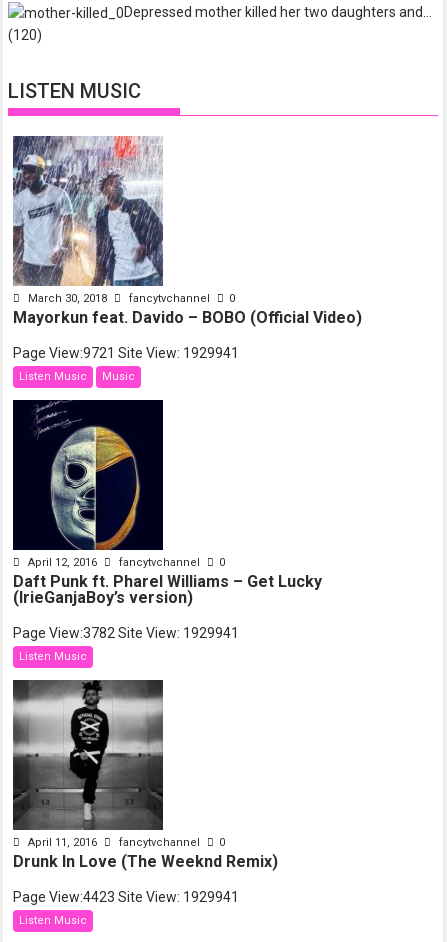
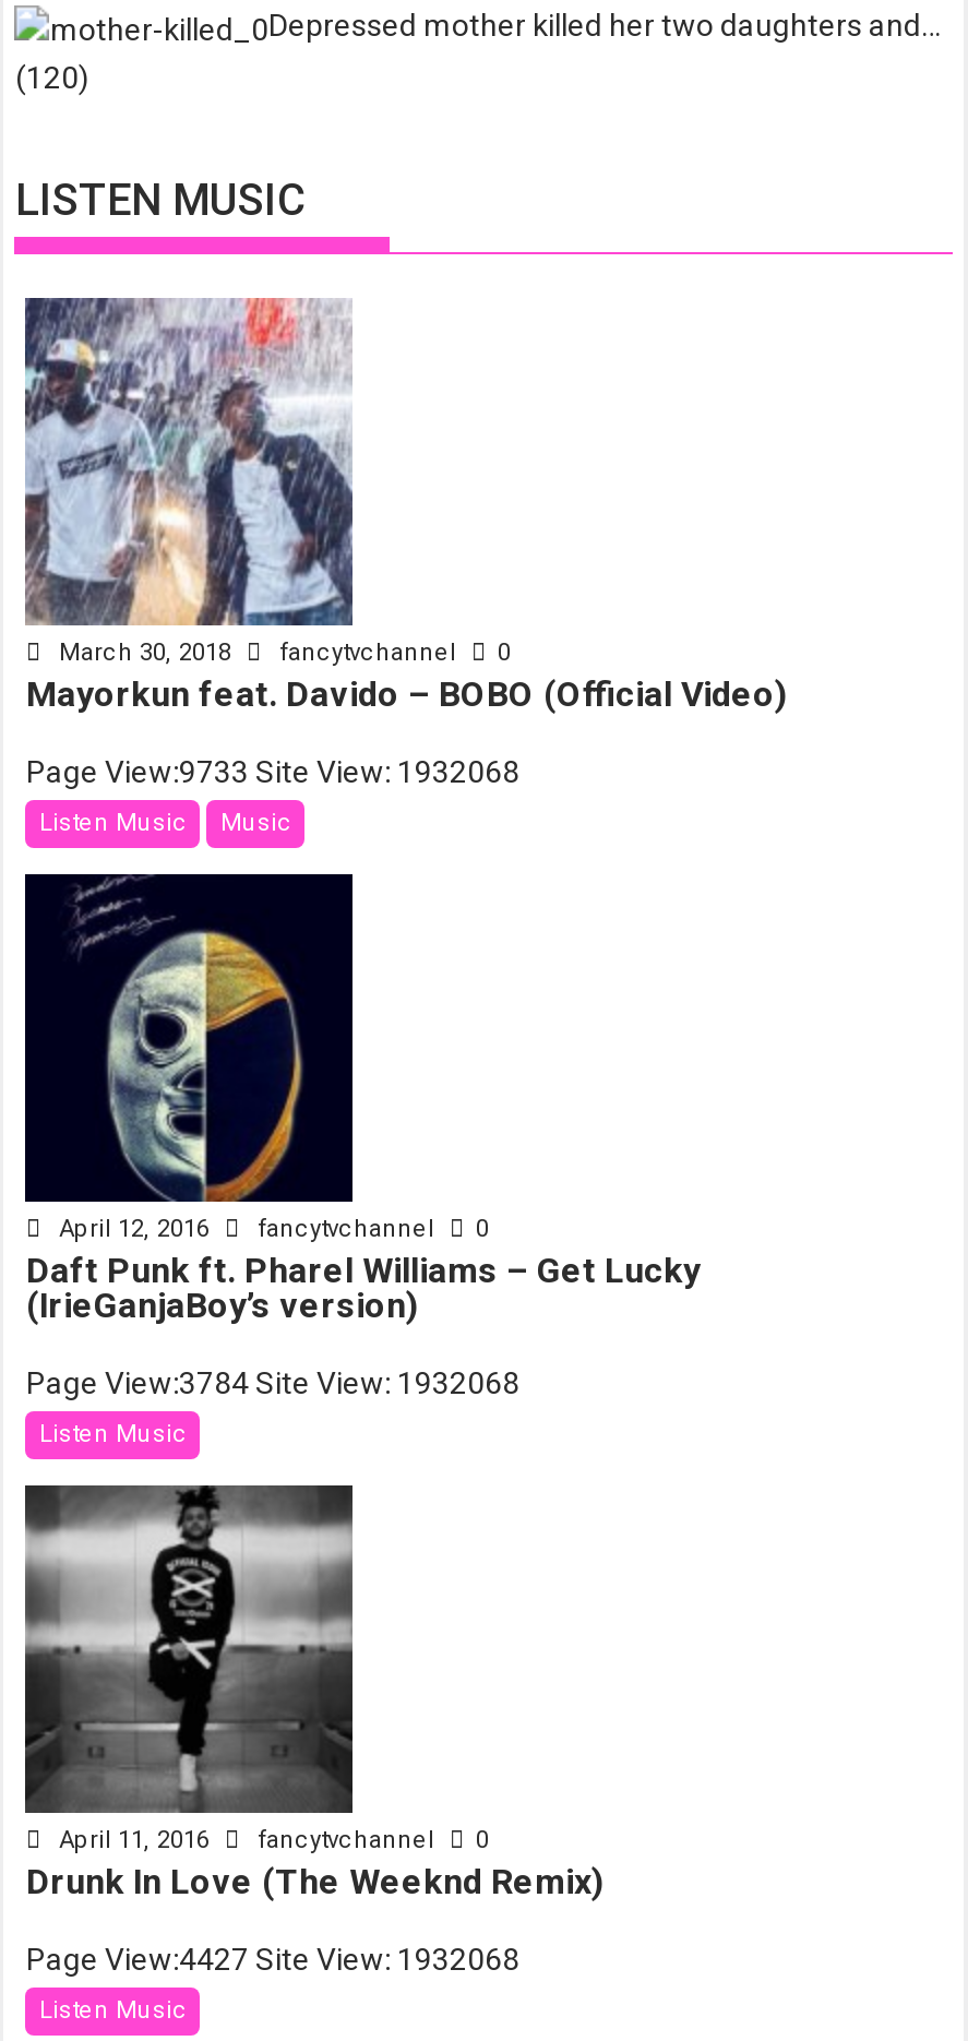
[13,345,239,361] Page View:9721 Site View: 1929941 -> [26,754,519,789] Page View:9733 Site View: 1932068
[13,625,239,641] Page View:3782 Site View: 1929941 -> [26,1365,519,1400] Page View:3784 Site View: 1932068
[13,889,239,905] Page View:4423 Site View: 1929941 -> [26,1941,519,1976] Page View:4427 Site View: 1932068

